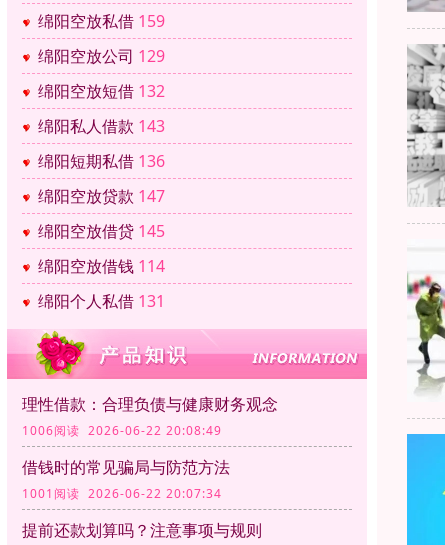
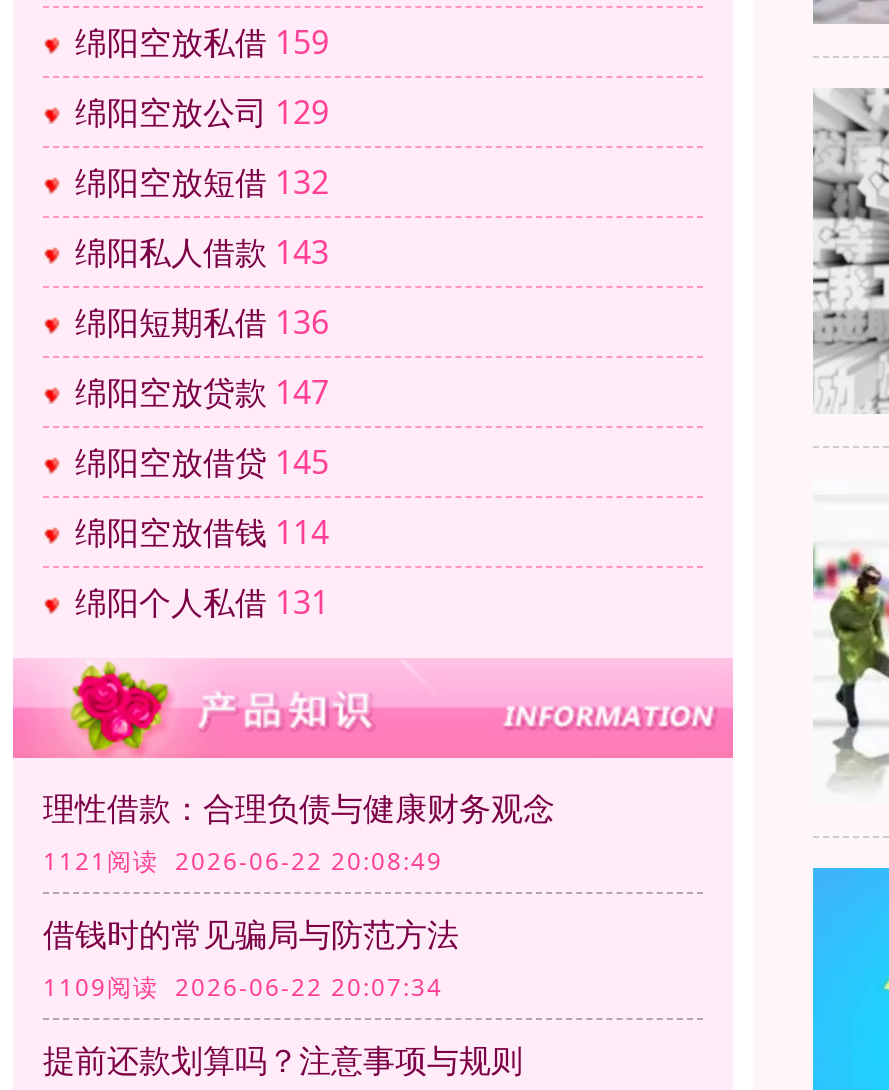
[22,422,222,439] 1006阅读 2026-06-22 20:08:49 -> [43,844,443,878] 1121阅读 2026-06-22 20:08:49
[22,485,222,502] 1001阅读 2026-06-22 20:07:34 -> [43,970,443,1004] 1109阅读 2026-06-22 20:07:34

